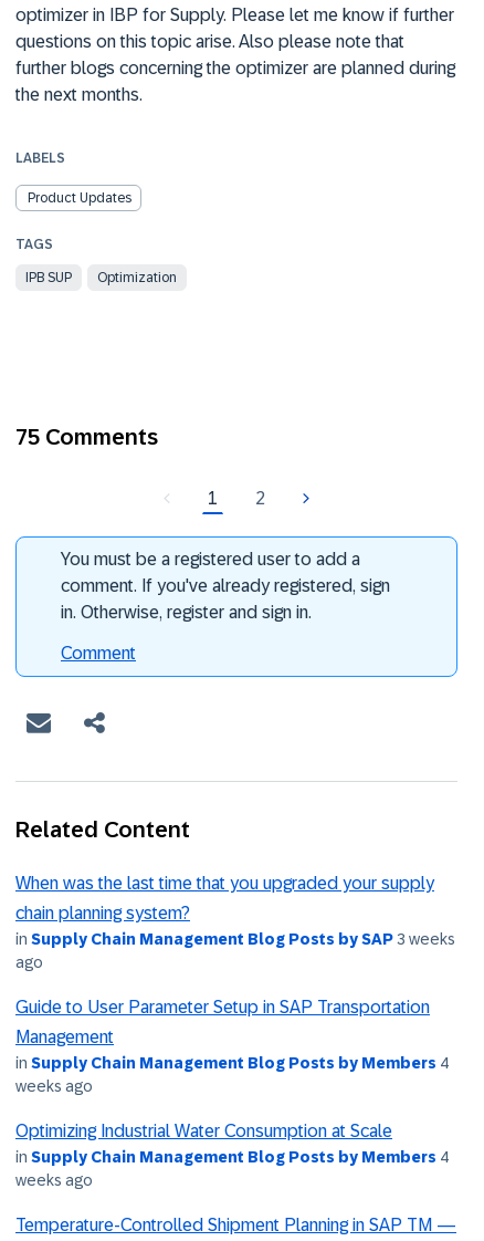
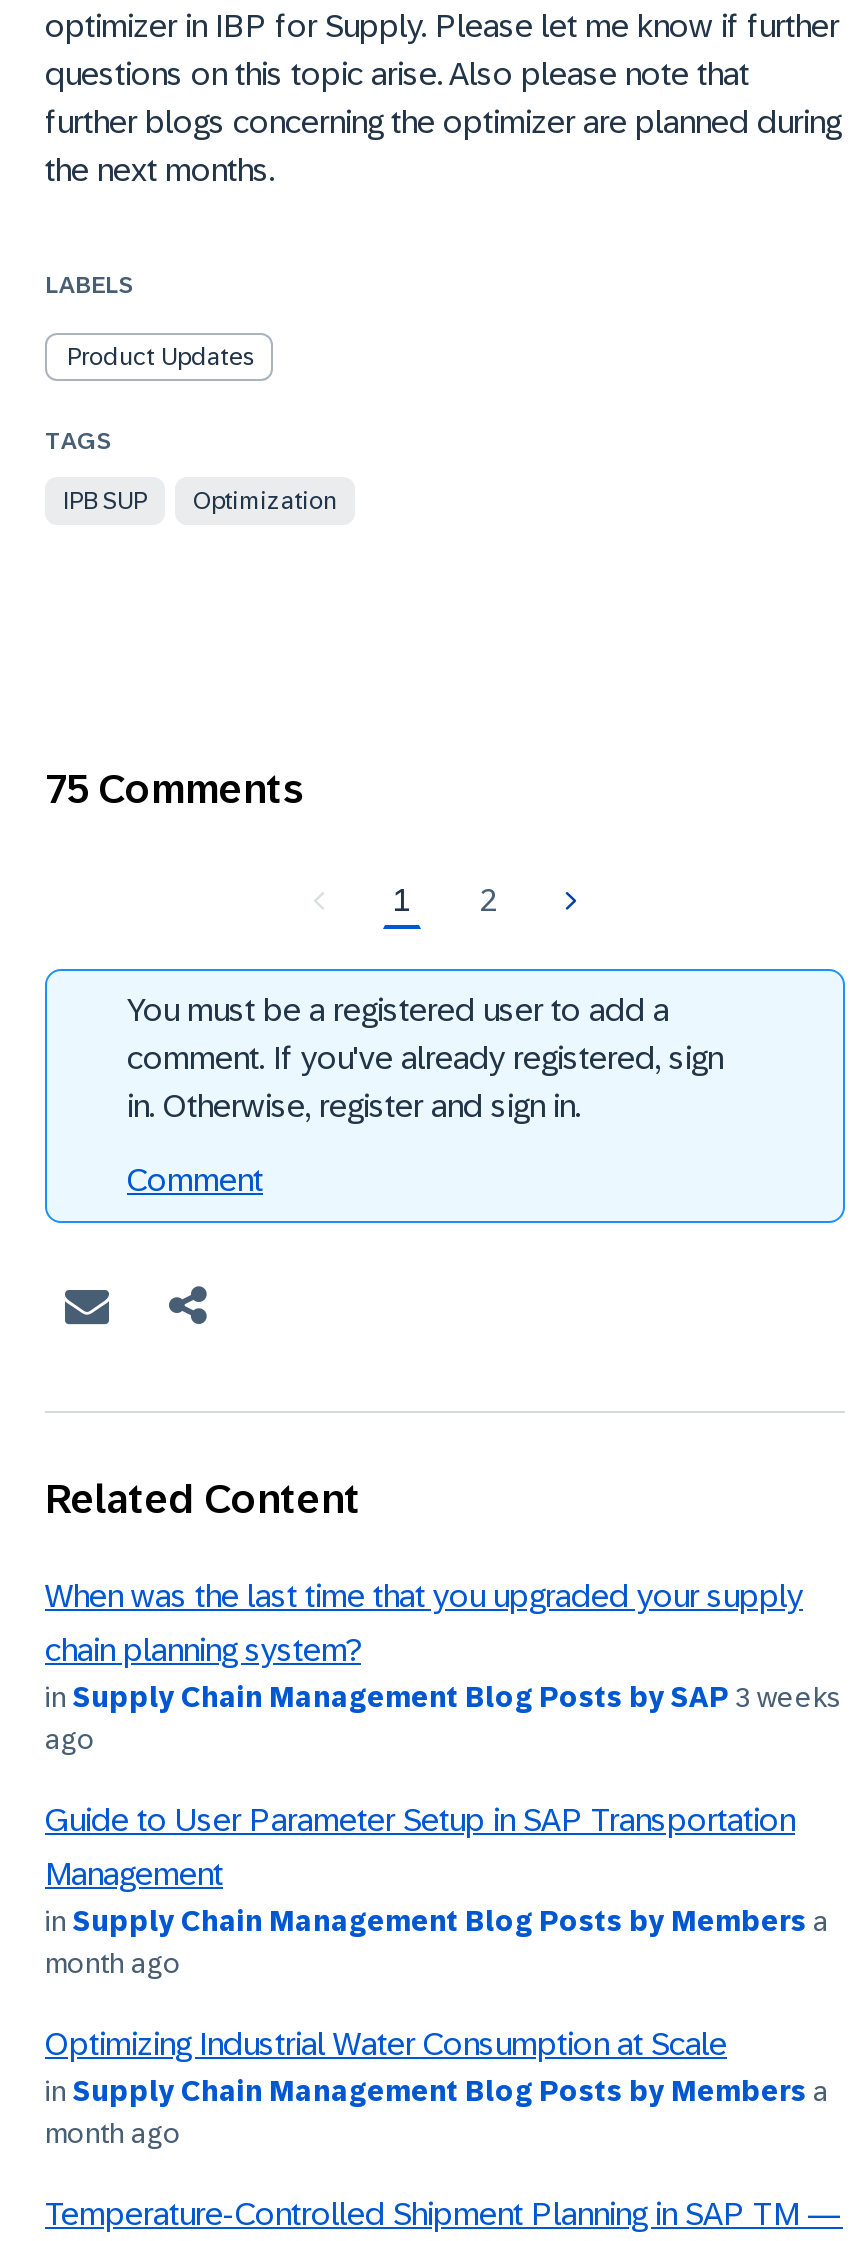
[15,1054,449,1072] in Supply Chain Management Blog Posts by Members 4 -> [45,1905,829,1937] in Supply Chain Management Blog Posts by Members a
[15,1077,93,1095] weeks ago -> [45,1947,181,1979] month ago
[15,1148,449,1166] in Supply Chain Management Blog Posts by Members 4 -> [45,2075,829,2107] in Supply Chain Management Blog Posts by Members a
[15,1171,93,1189] weeks ago -> [45,2117,181,2149] month ago

